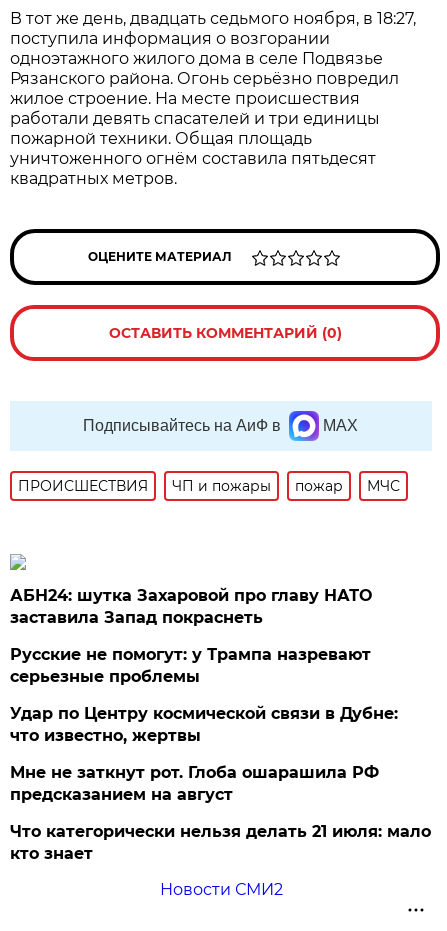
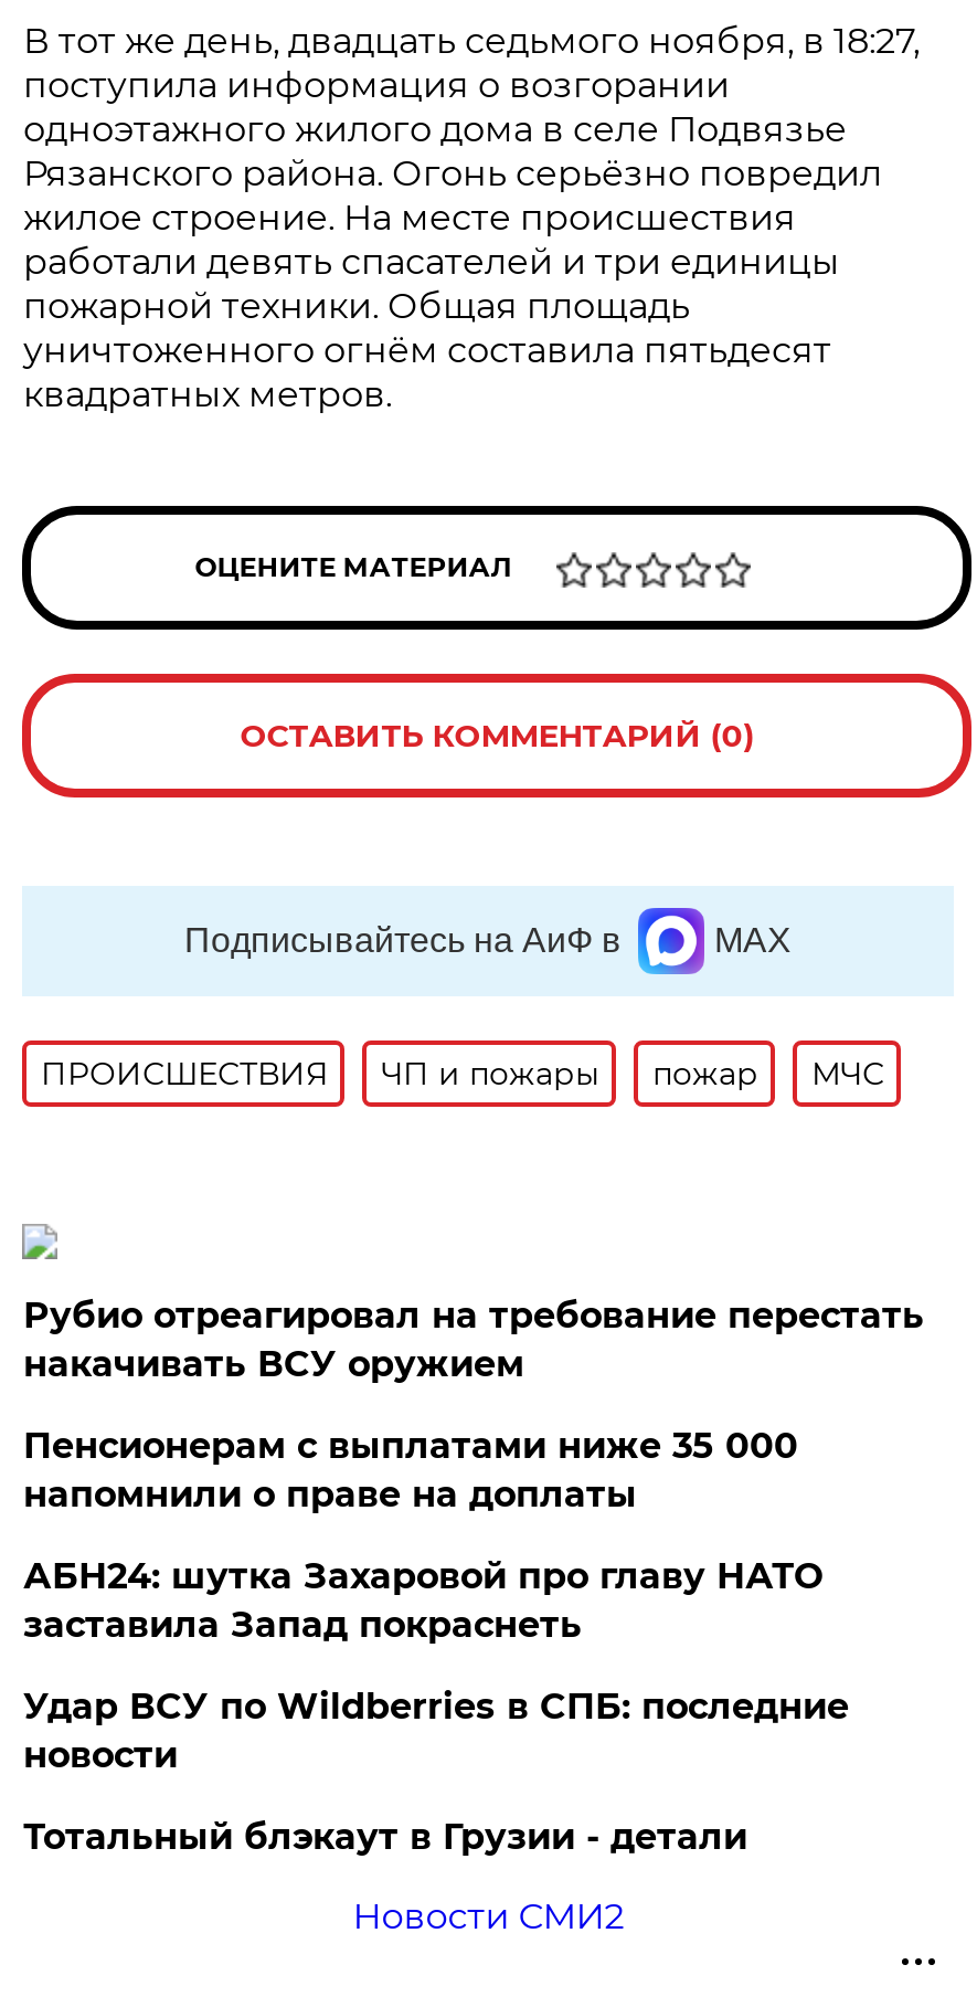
none -> [23,1295,924,1515] Рубио отреагировал на требование перестать | накачивать ВСУ оружием | Пенсионерам с выплатами ниже 35 000 | напомнили о праве на доплаты
moved [10,586,372,627] -> [23,1555,822,1646]: АБН24: шутка Захаровой про главу НАТО | заставила Запад покраснеть
[10,645,431,863] Русские не помогут: у Трампа назревают | серьезные проблемы | Удар по Центру космической связи в Дубне: | что известно, жертвы | Мне не заткнут рот. Глоба ошарашила РФ | предсказанием на август | Что категорически нельзя делать 21 июля: мало | кто знает -> [23,1686,849,1858] Удар ВСУ по Wildberries в СПБ: последние | новости | Тотальный блэкаут в Грузии - детали

